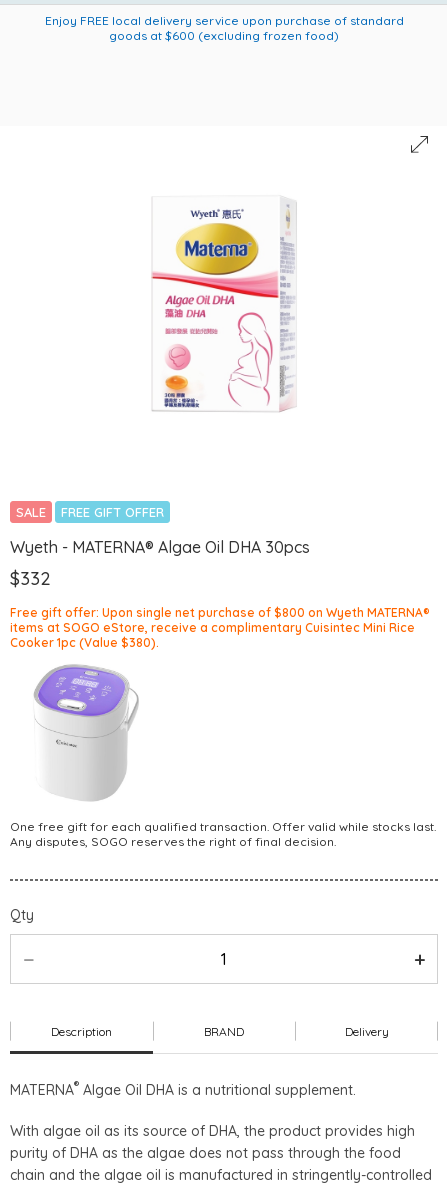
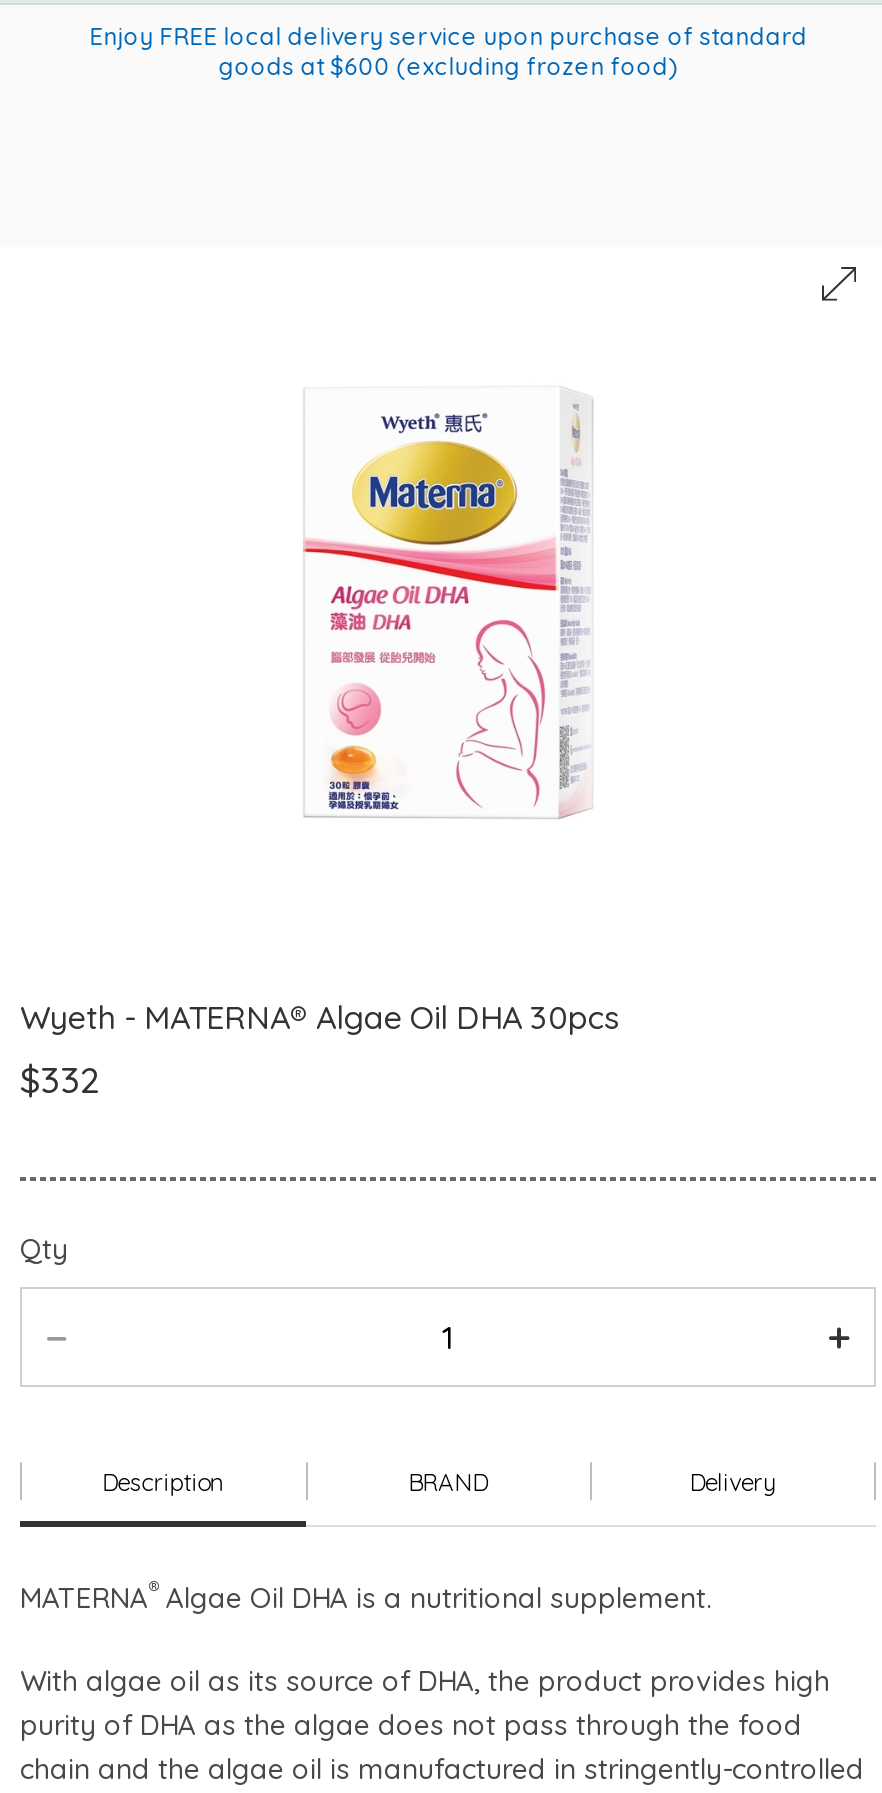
[16,504,164,520] SALE | FREE GIFT OFFER -> none
[10,605,430,650] Free gift offer: Upon single net purchase of $800 on Wyeth MATERNA® | items at SOGO eStore, receive a complimentary Cuisintec Mini Rice | Cooker 1pc (Value $380). -> none
[10,664,436,849] [image] | One free gift for each qualified transaction. Offer valid while stocks last. | Any disputes, SOGO reserves the right of final decision. -> none

